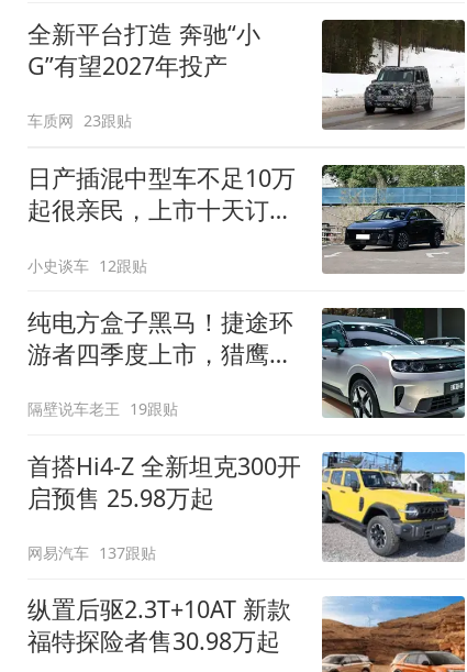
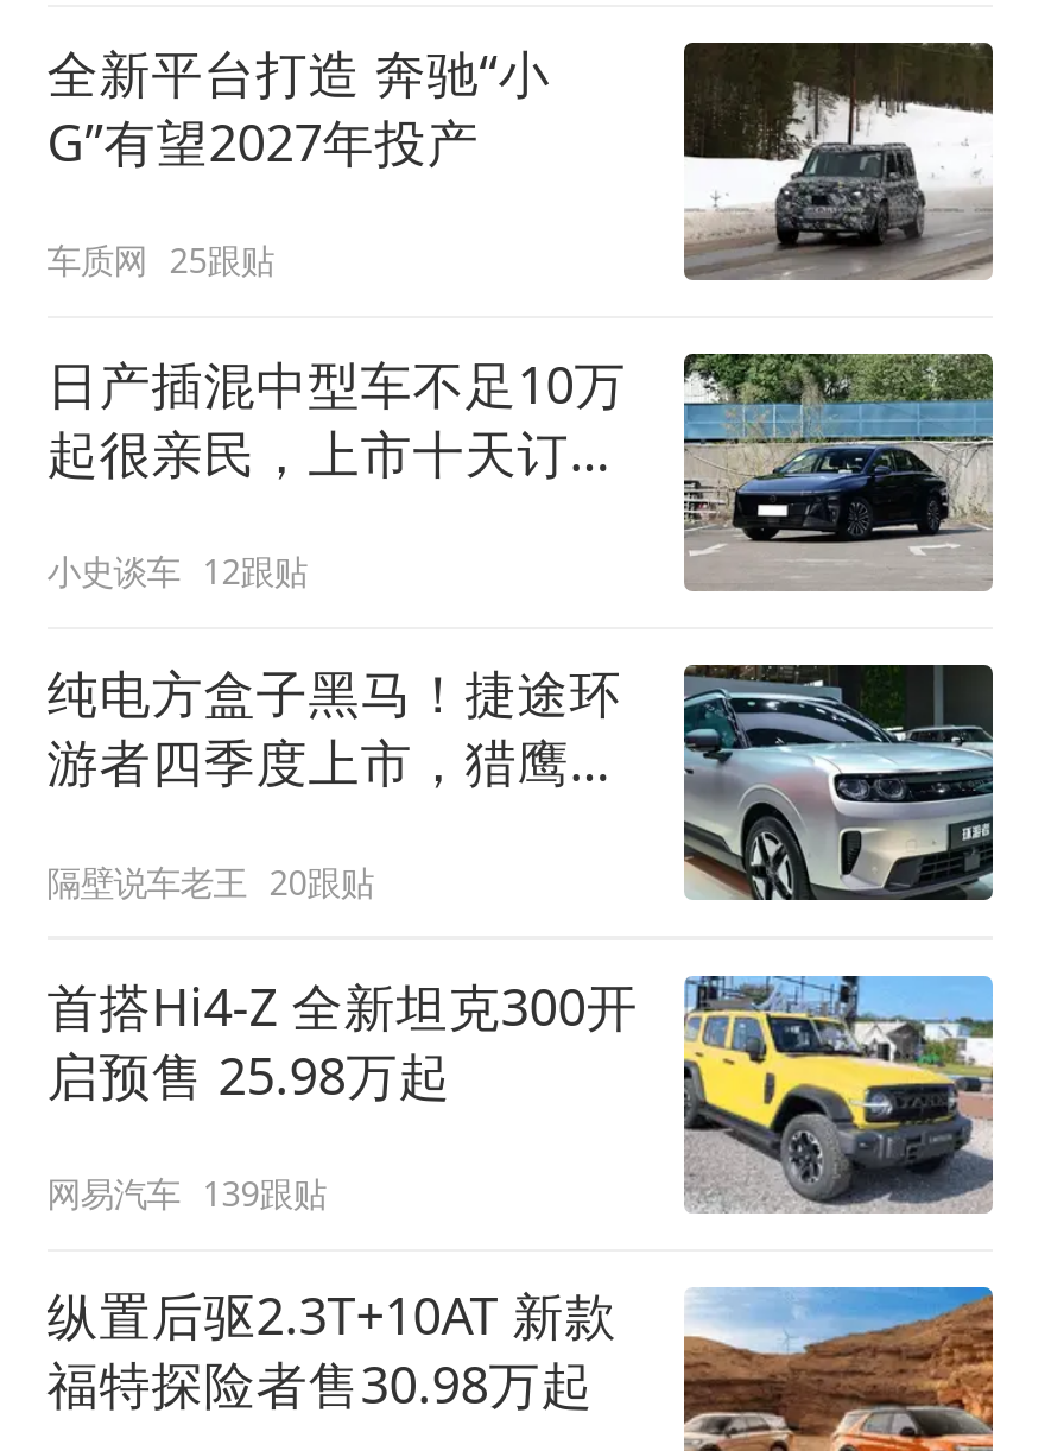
[27,110,132,131] 车质网 23跟贴 -> [47,238,274,283] 车质网 25跟贴
[27,399,178,419] 隔壁说车老王 19跟贴 -> [47,858,374,903] 隔壁说车老王 20跟贴
[27,542,156,563] 网易汽车 137跟贴 -> [47,1171,326,1216] 网易汽车 139跟贴

